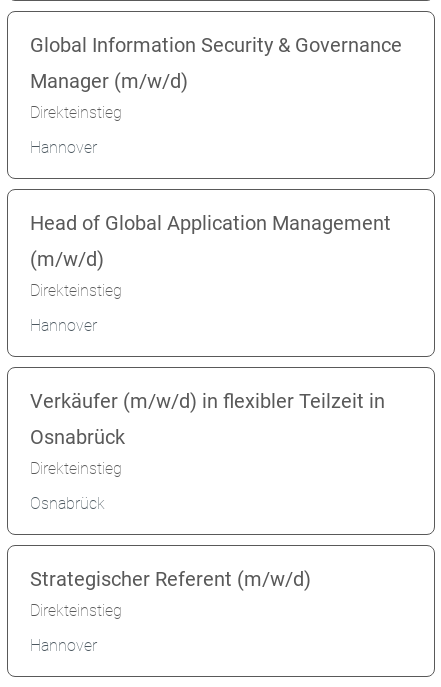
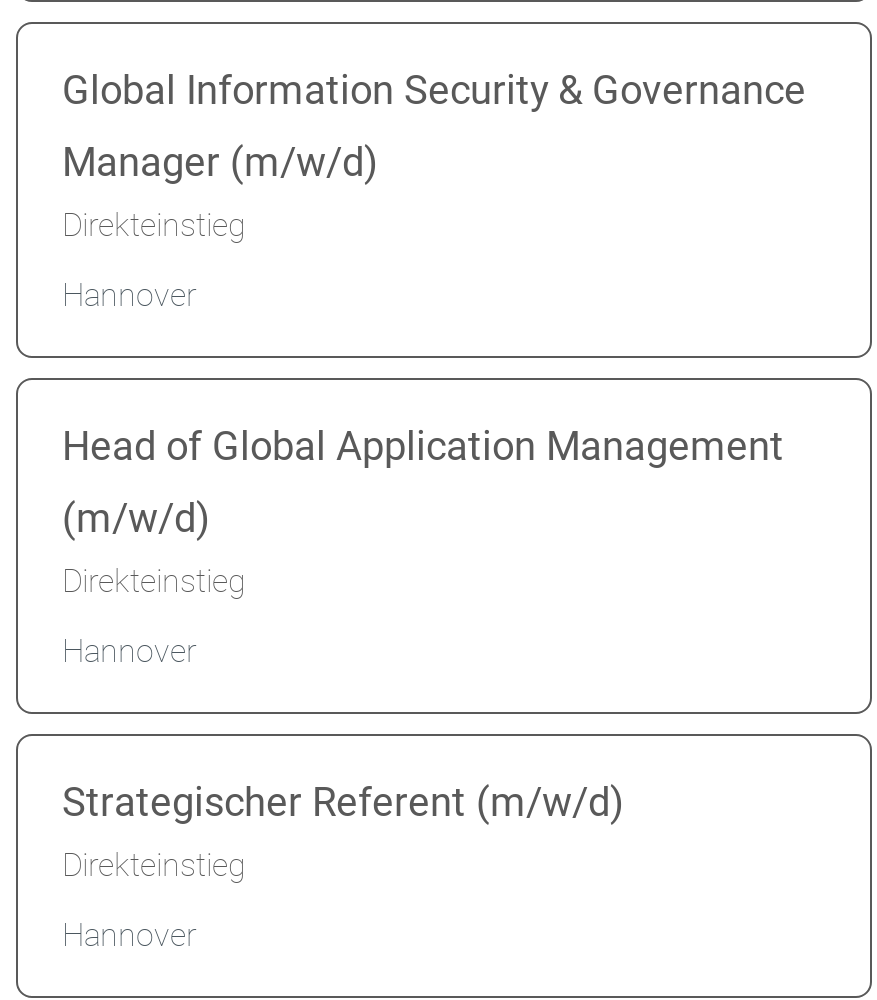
[30,389,385,513] Verkäufer (m/w/d) in flexibler Teilzeit in | Osnabrück | Direkteinstieg | Osnabrück -> none

